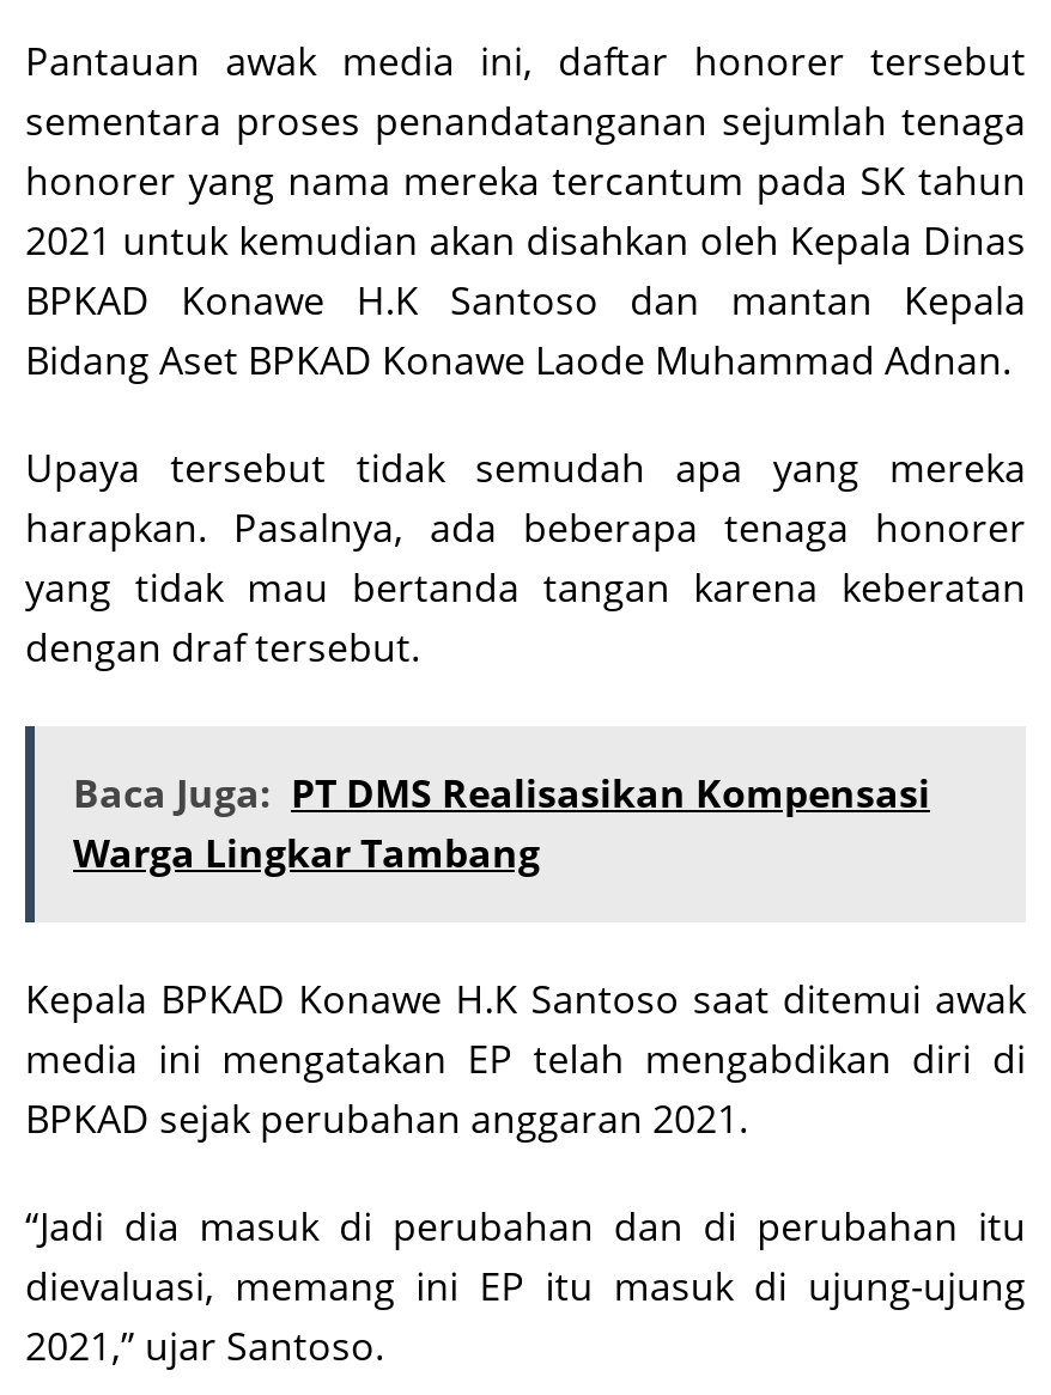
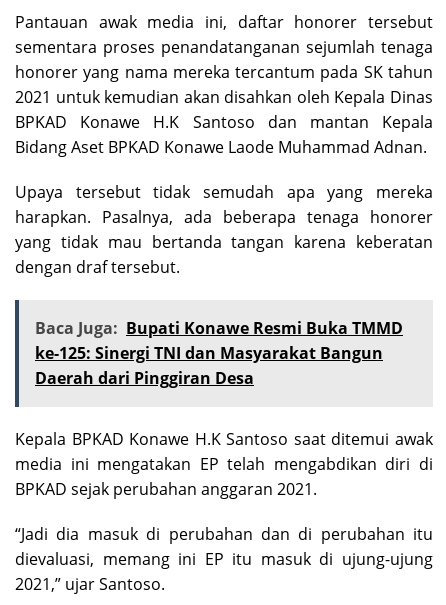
[73,768,930,880] Baca Juga: PT DMS Realisasikan Kompensasi | Warga Lingkar Tambang -> [35,317,403,389] Baca Juga: Bupati Konawe Resmi Buka TMMD | ke-125: Sinergi TNI dan Masyarakat Bangun | Daerah dari Pinggiran Desa

